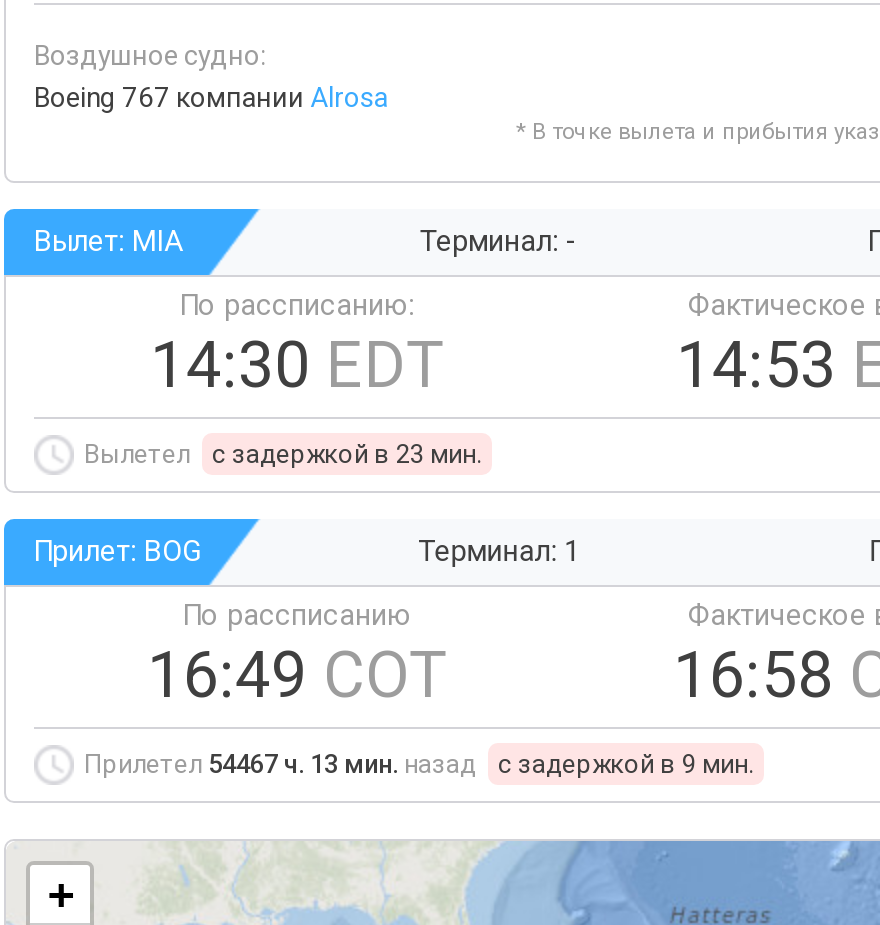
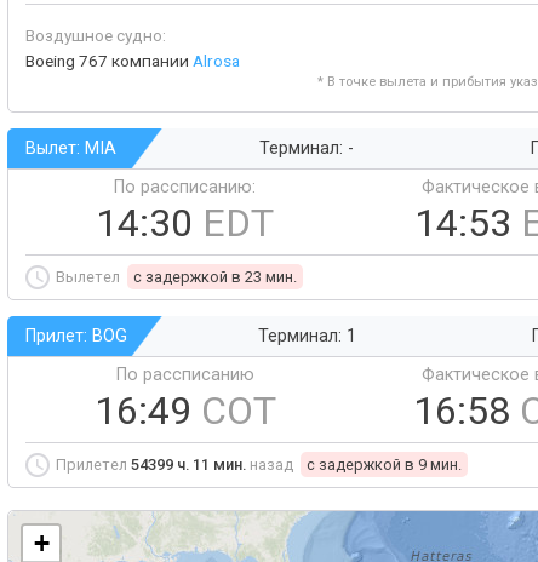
[84,749,754,779] Прилетел 54467 ч. 13 мин. назад c задержкой в 9 мин. -> [56,455,462,474] Прилетел 54399 ч. 11 мин. назад c задержкой в 9 мин.

